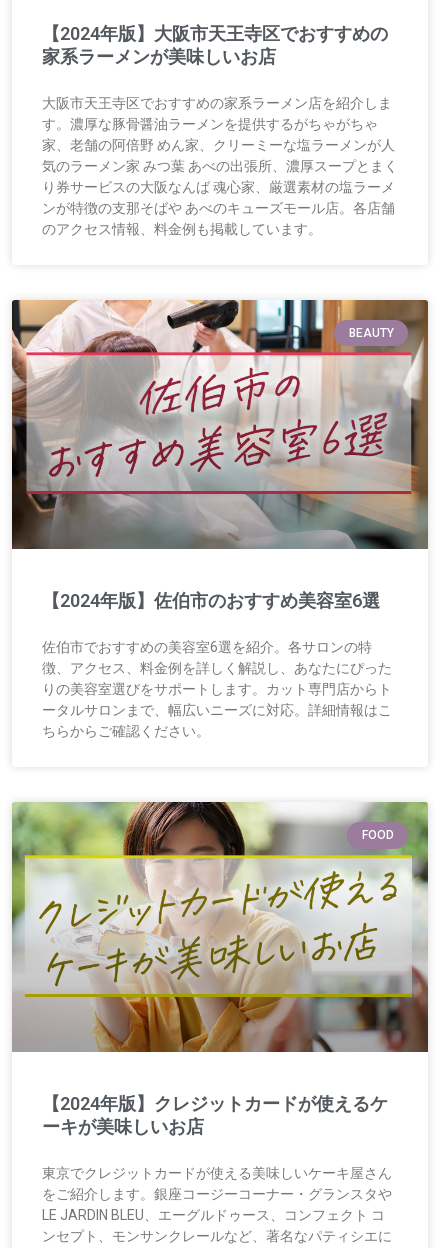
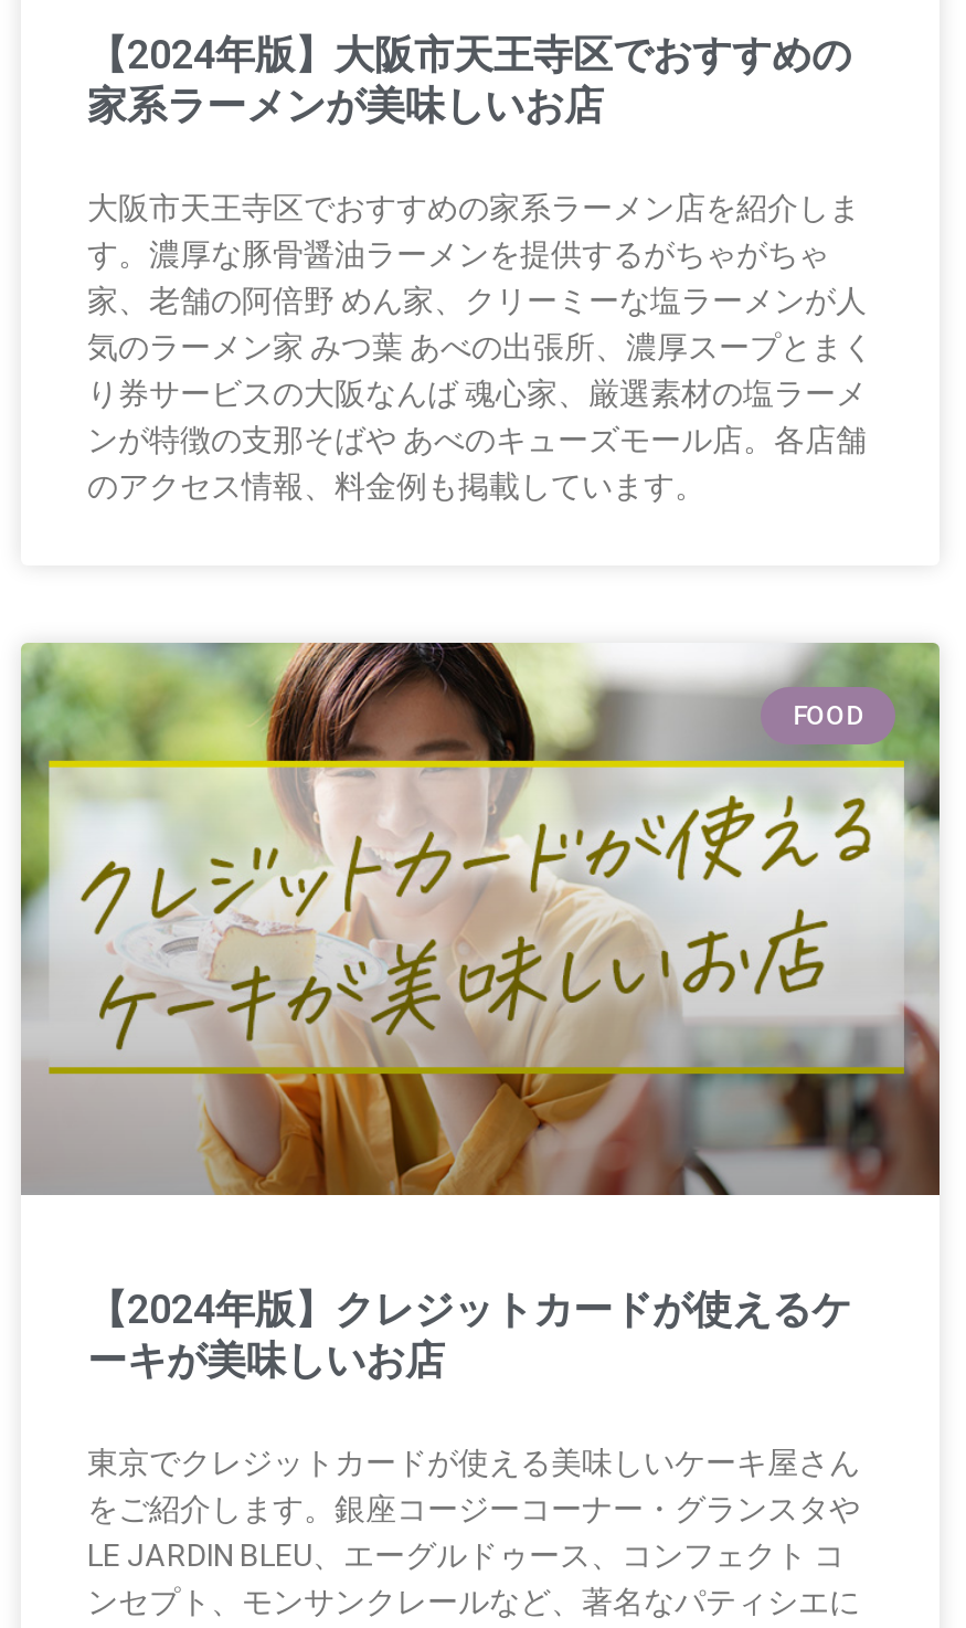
[11,299,429,550] [image] | BEAUTY -> none
[42,590,392,739] 【2024年版】佐伯市のおすすめ美容室6選 | 佐伯市でおすすめの美容室6選を紹介。各サロンの特 | 徴、アクセス、料金例を詳しく解説し、あなたにぴった | りの美容室選びをサポートします。カット専門店からト | ータルサロンまで、幅広いニーズに対応。詳細情報はこ | ちらからご確認ください。 -> none

